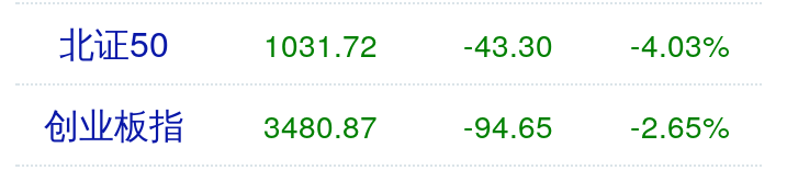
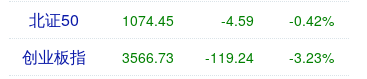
[263,23,378,66] 1031.72 -> [122,10,174,30] 1074.45
[463,23,553,66] -43.30 -> [221,10,254,30] -4.59
[630,23,729,66] -4.03% -> [289,10,334,30] -0.42%
[263,104,378,148] 3480.87 -> [122,47,174,67] 3566.73
[463,104,553,148] -94.65 -> [205,47,254,67] -119.24
[630,104,729,148] -2.65% -> [289,47,334,67] -3.23%

